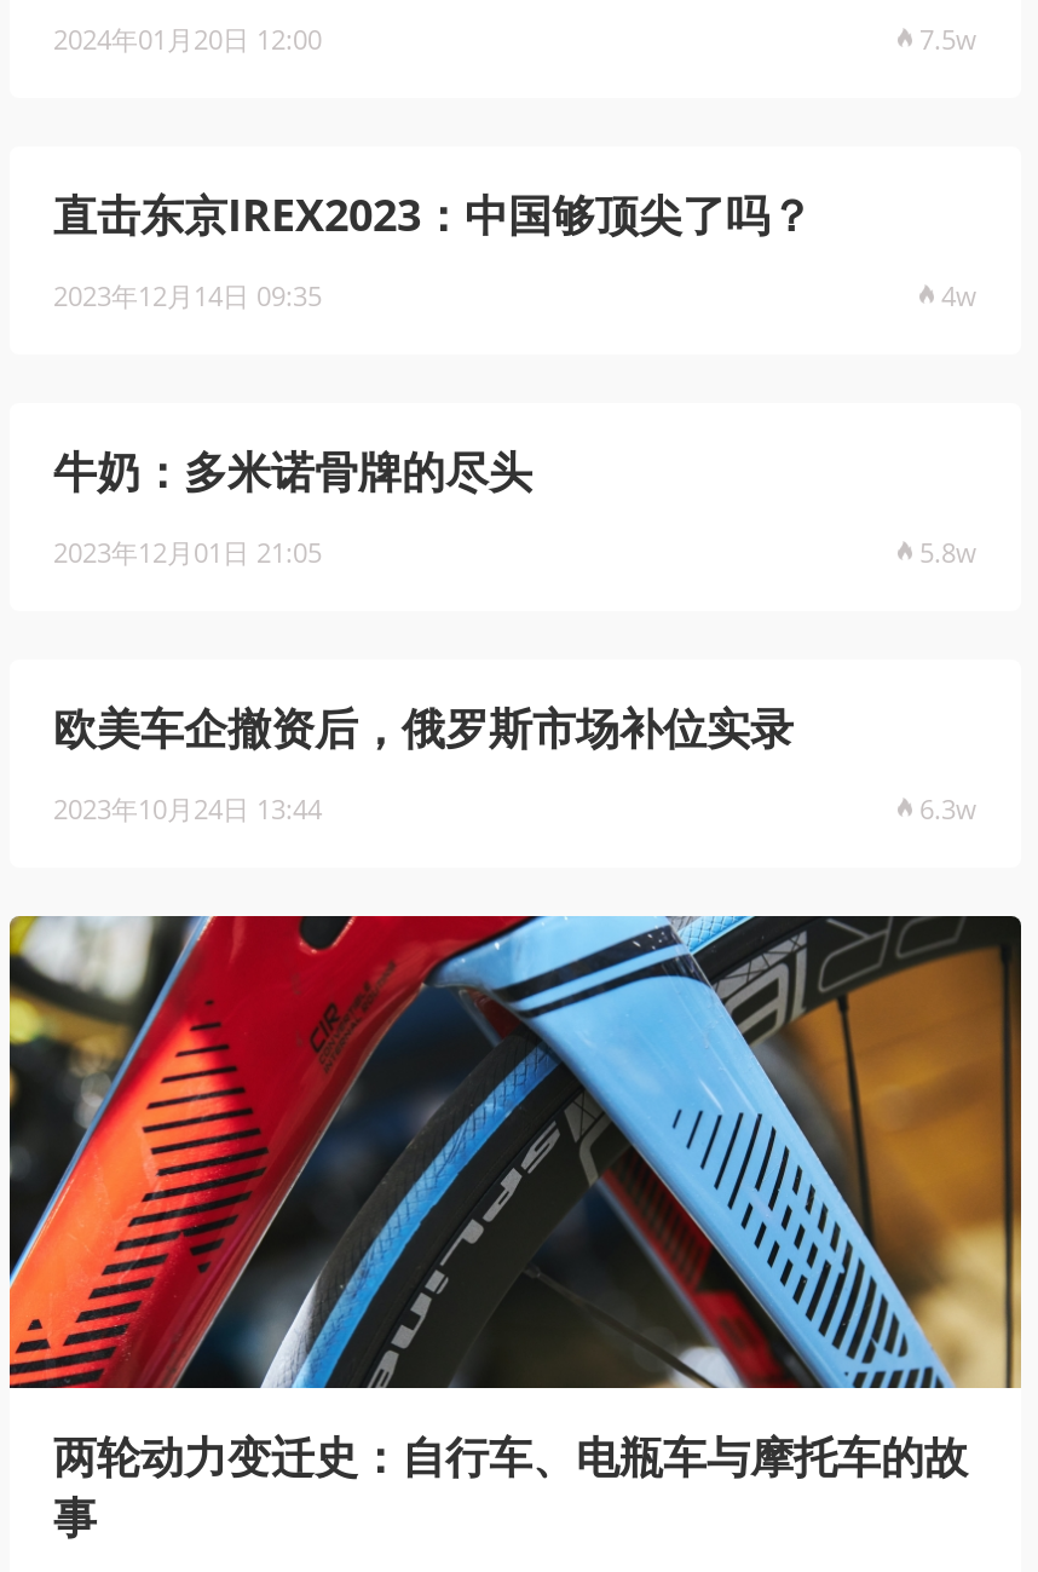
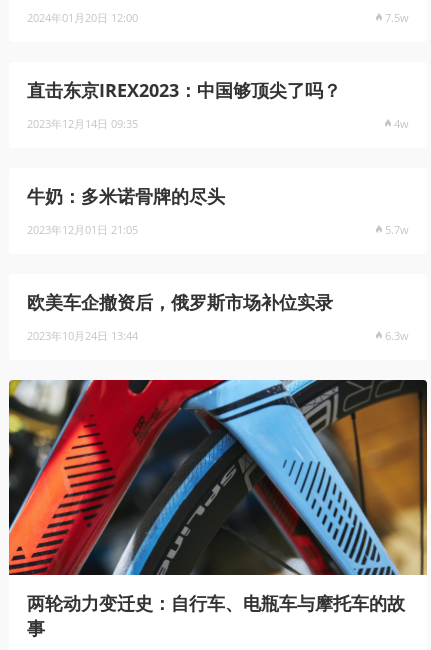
[919,534,978,570] 5.8w -> [385,222,409,237] 5.7w

